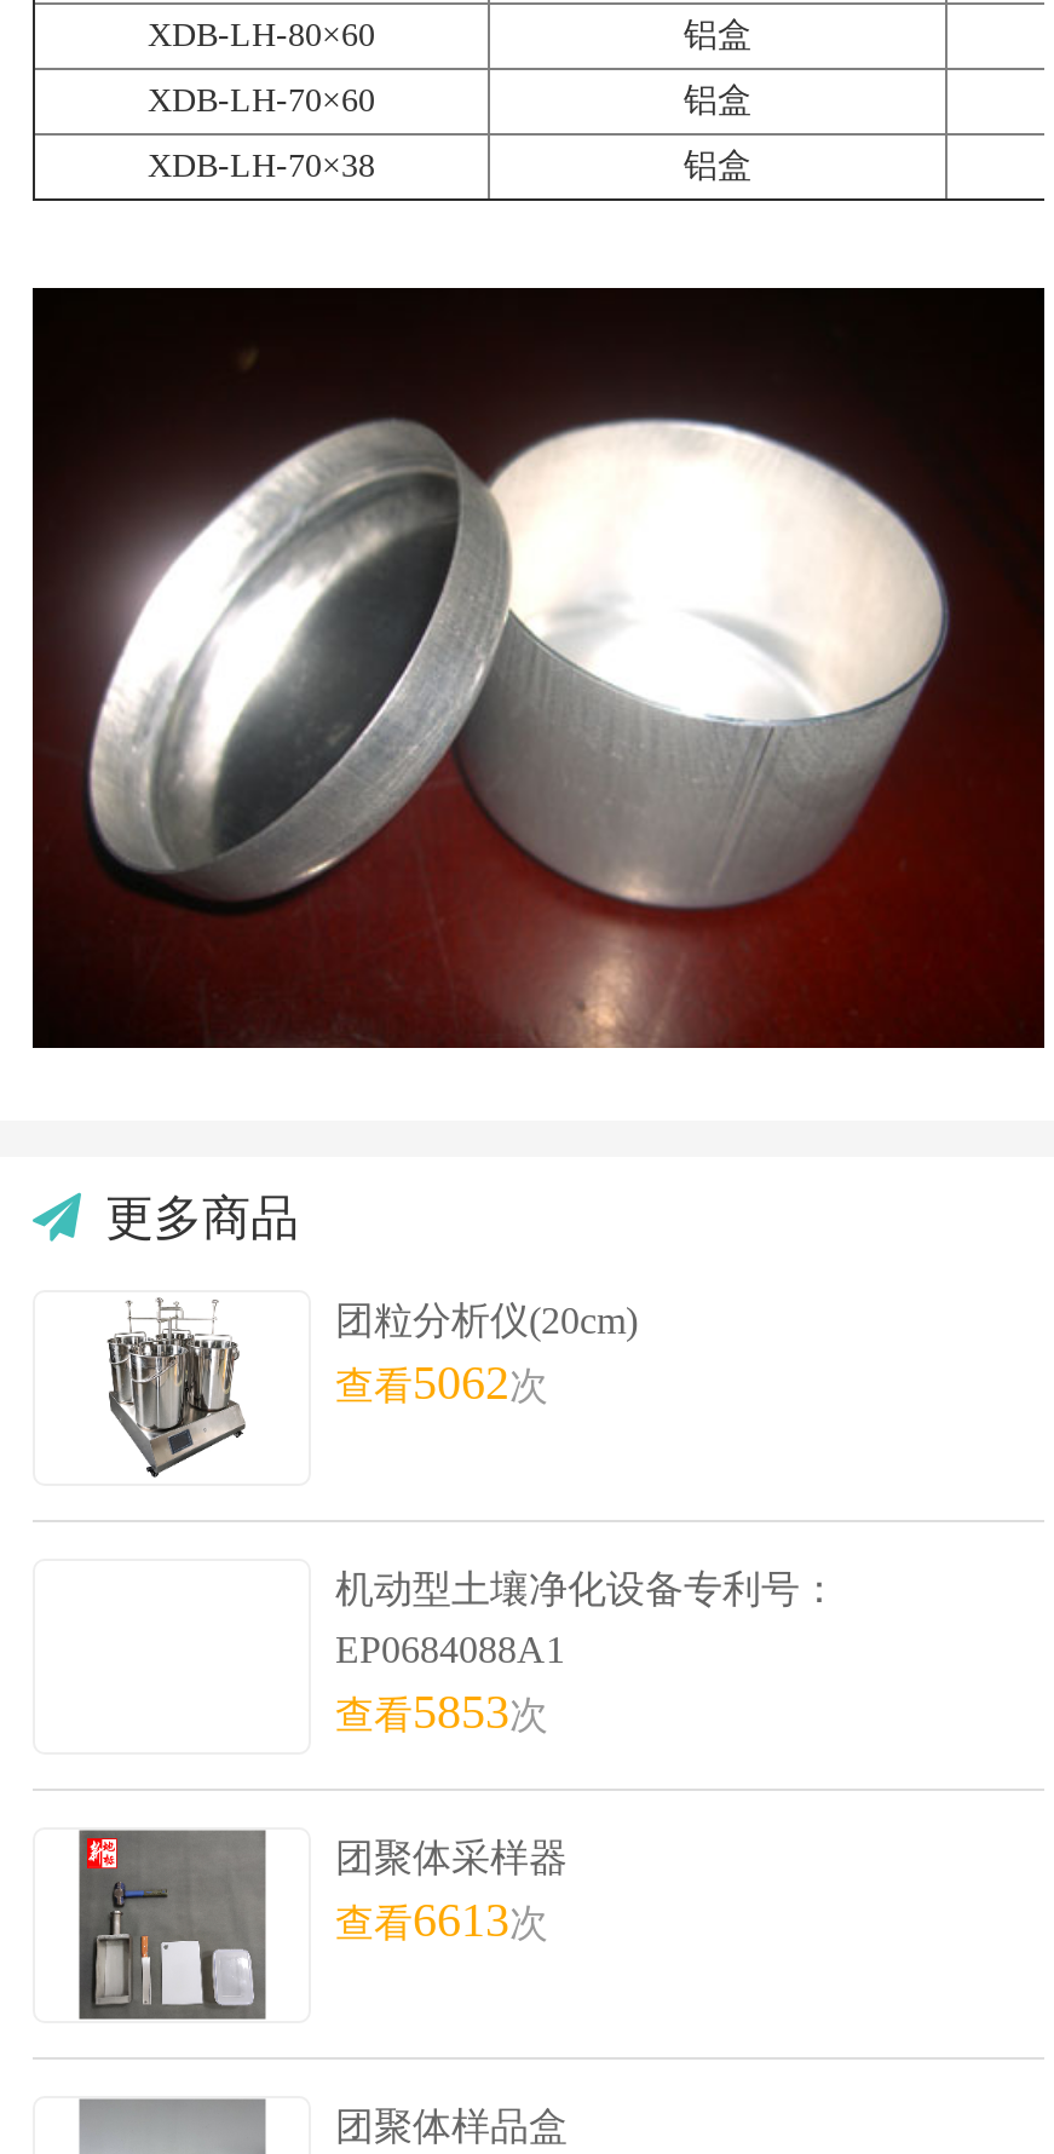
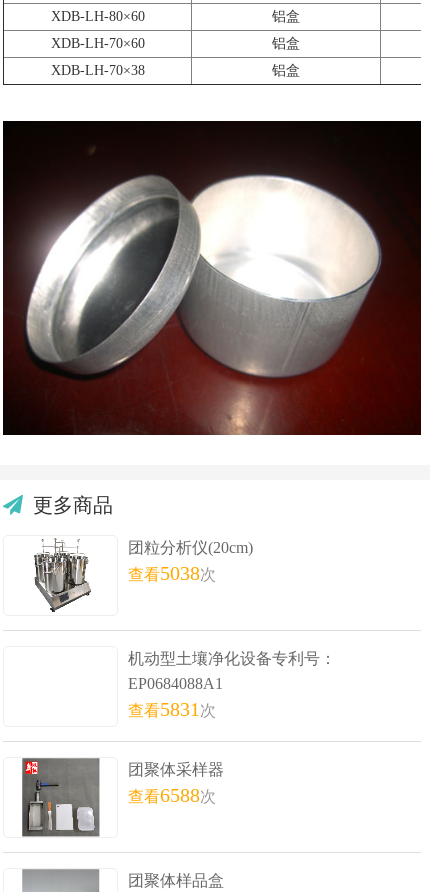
[335,1354,548,1407] 查看5062次 -> [128,561,216,583] 查看5038次
[335,1683,548,1737] 查看5853次 -> [128,697,216,719] 查看5831次
[335,1891,548,1945] 查看6613次 -> [128,783,216,805] 查看6588次

